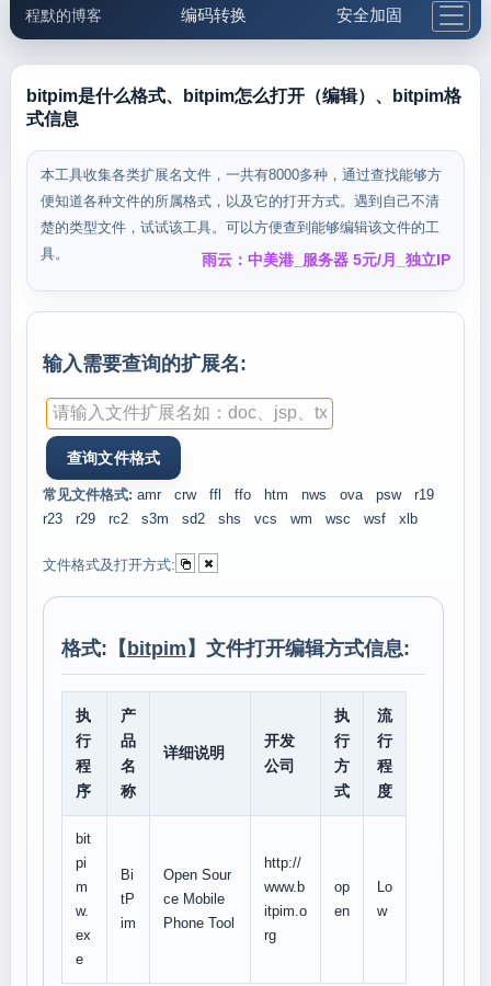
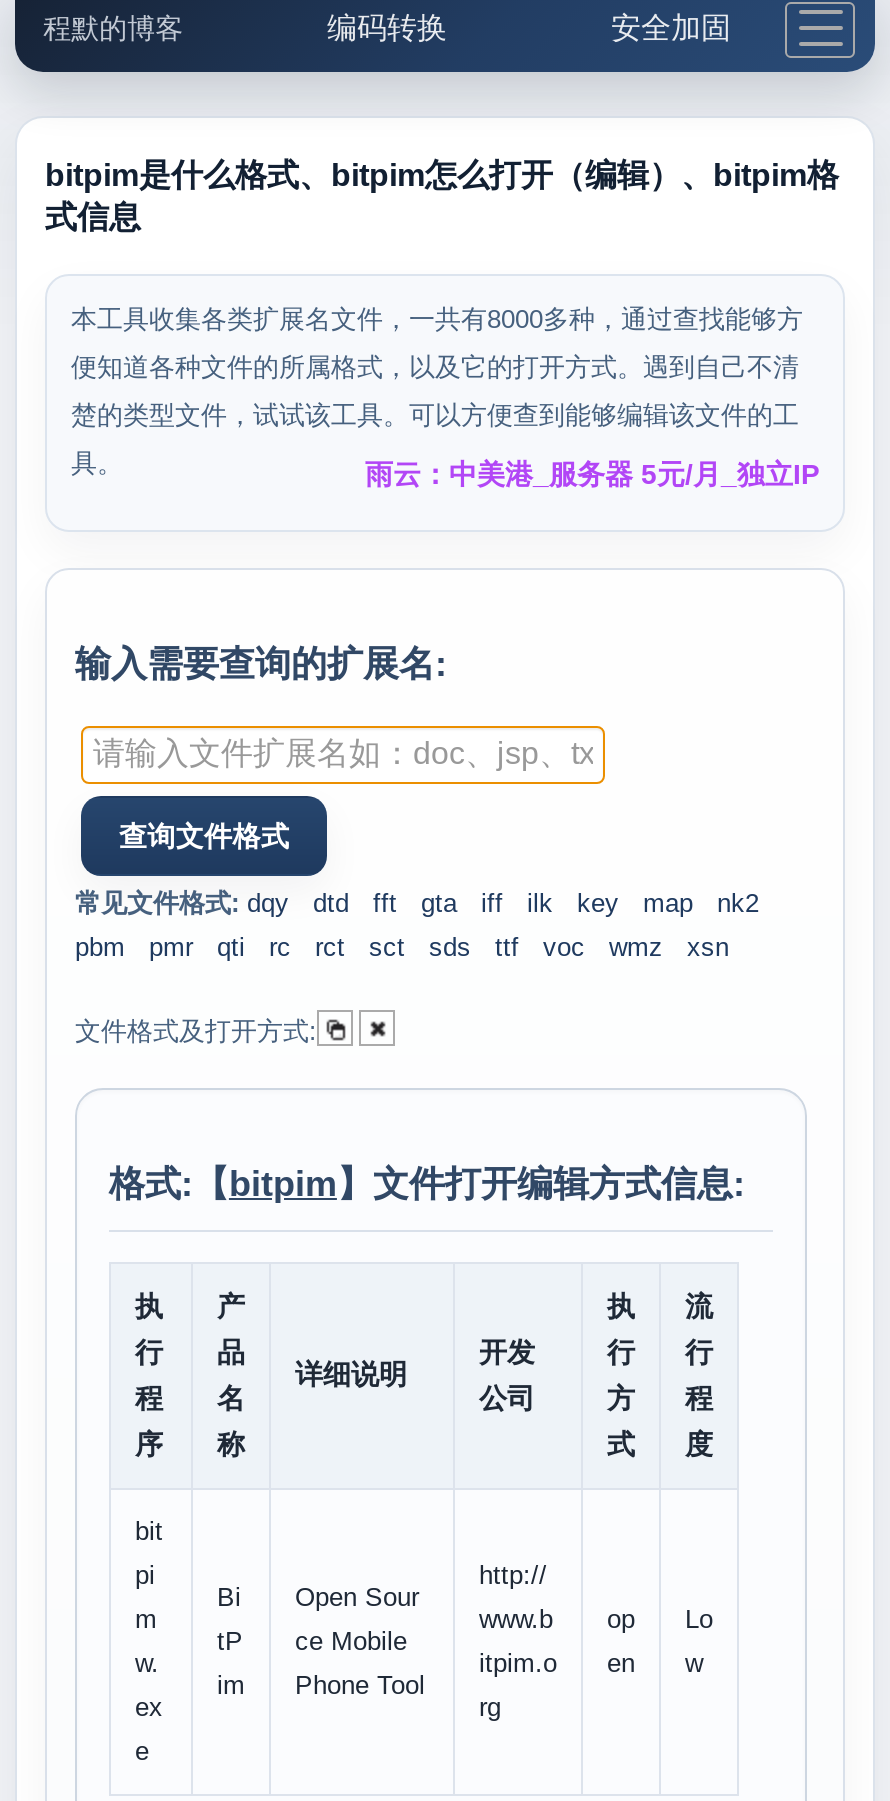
[43,486,434,503] 常见文件格式: amr | crw | ffl | ffo | htm | nws | ova | psw | r19 -> [75,888,759,918] 常见文件格式: dqy | dtd | fft | gta | iff | ilk | key | map | nk2
[43,511,418,527] r23 | r29 | rc2 | s3m | sd2 | shs | vcs | wm | wsc | wsf | xlb -> [75,932,729,962] pbm | pmr | qti | rc | rct | sct | sds | ttf | voc | wmz | xsn

